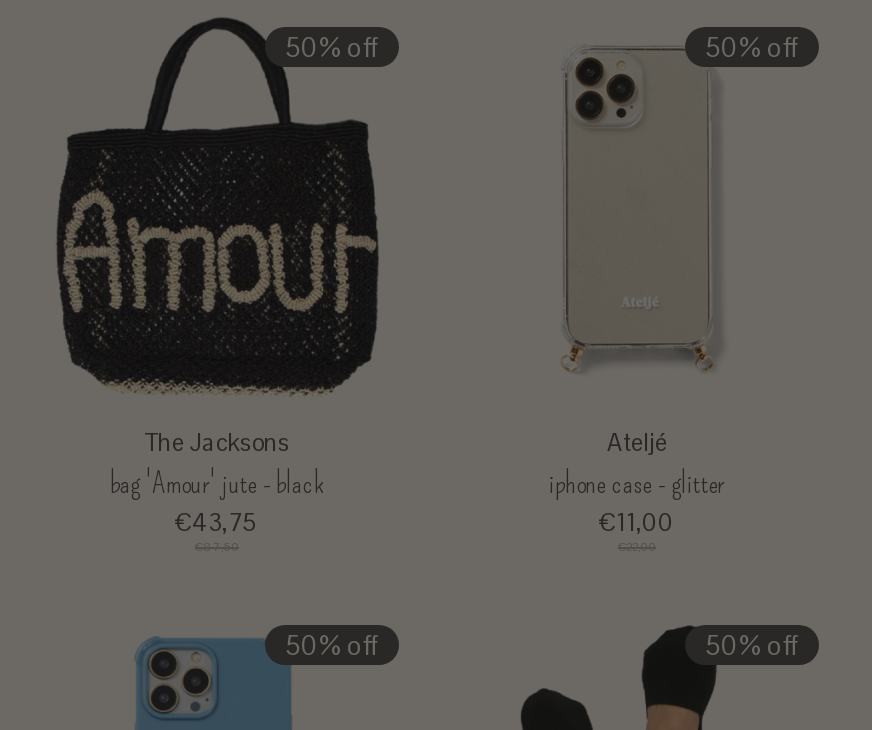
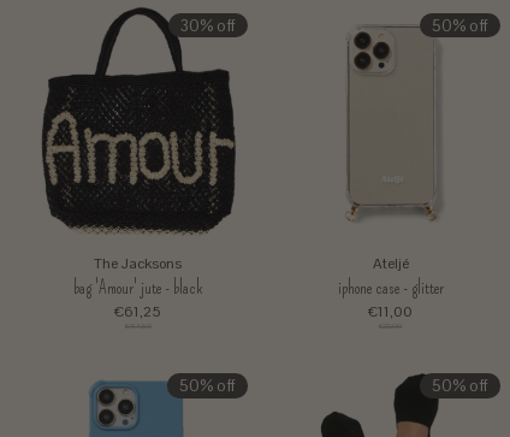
[285,30,379,64] 50% off -> [180,15,236,36] 30% off
[176,506,258,538] €43,75 -> [115,302,162,321] €61,25

